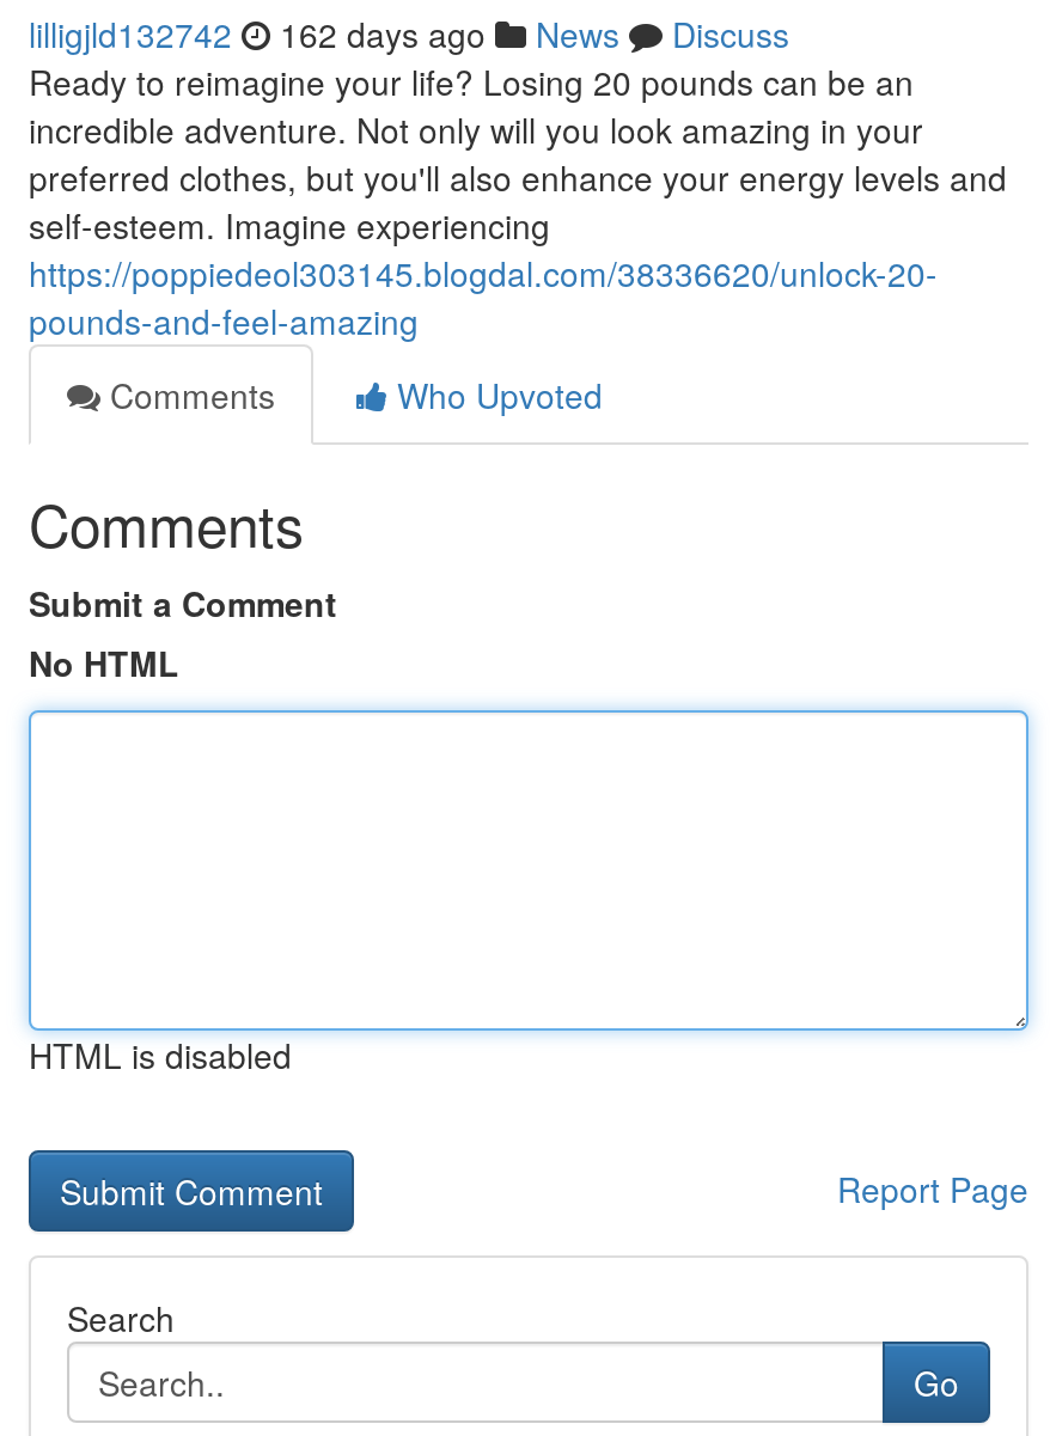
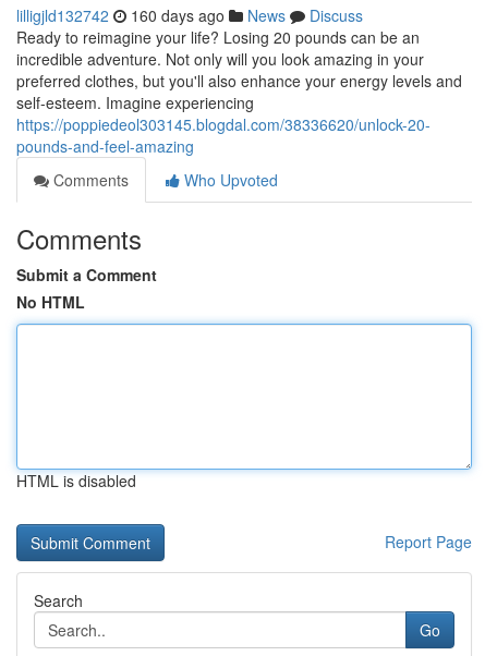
[29,10,789,57] lilligjld132742 162 days ago News Discuss -> [16,4,363,26] lilligjld132742 160 days ago News Discuss

